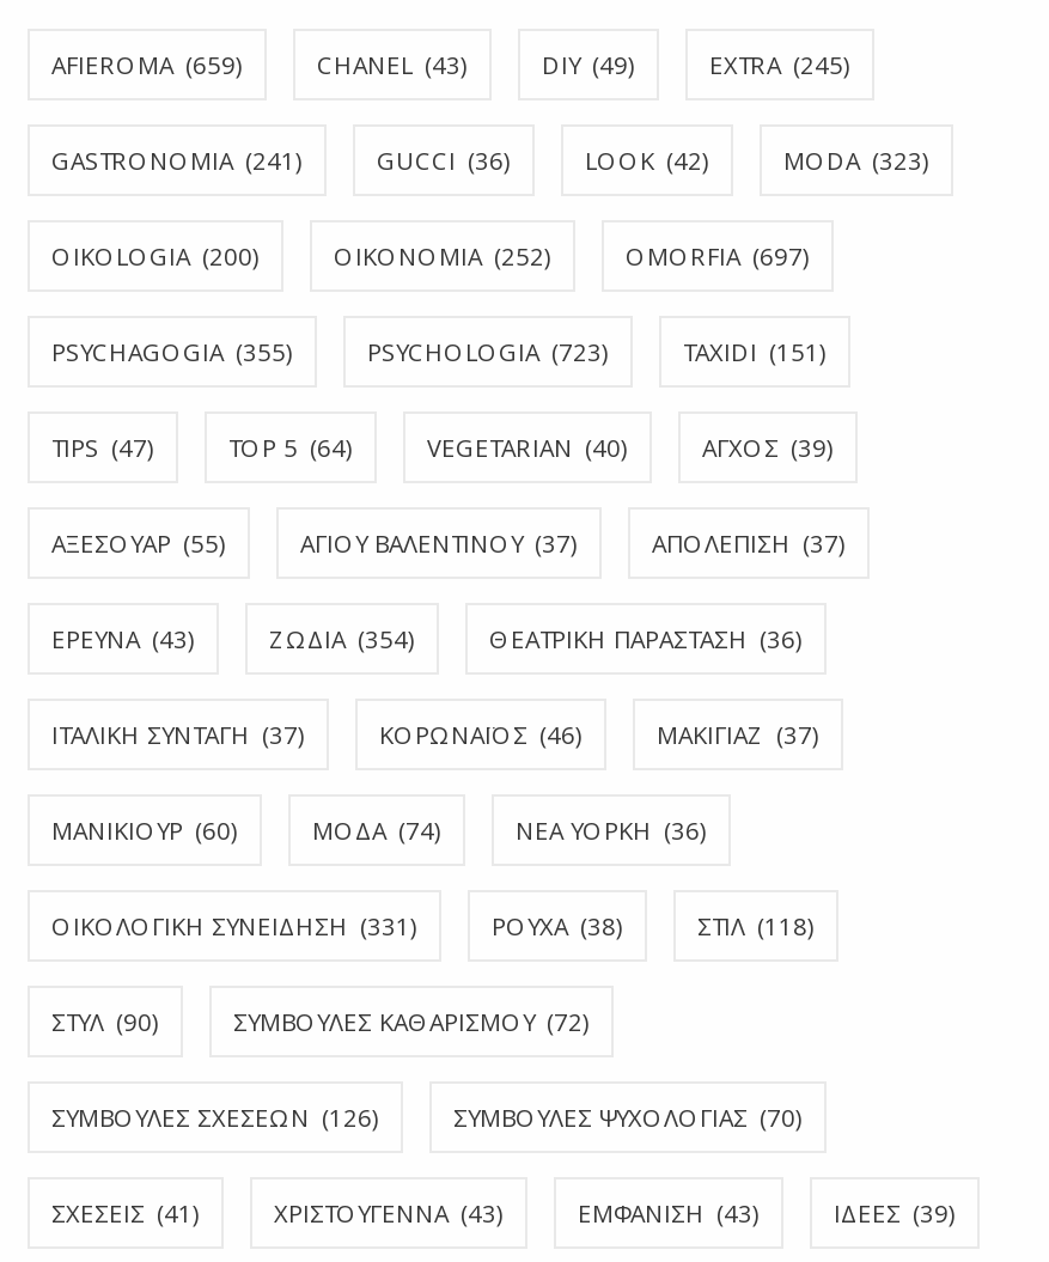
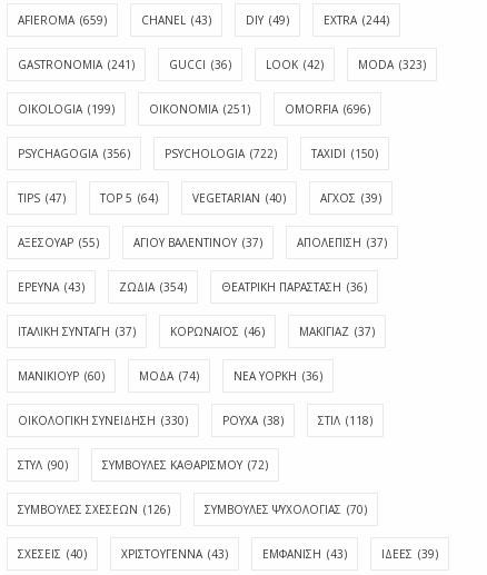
[709,47,850,80] EXTRA (245) -> [324,12,389,27] EXTRA (244)
[51,238,260,272] OIKOLOGIA (200) -> [18,101,115,116] OIKOLOGIA (199)
[334,238,551,272] OIKONOMIA (252) -> [149,101,250,116] OIKONOMIA (251)
[626,238,810,272] OMORFIA (697) -> [285,101,370,116] OMORFIA (696)
[51,334,293,367] PSYCHAGOGIA (355) -> [18,145,130,161] PSYCHAGOGIA (356)
[367,334,609,367] PSYCHOLOGIA (723) -> [165,145,277,161] PSYCHOLOGIA (722)
[683,334,827,367] TAXIDI (151) -> [311,145,378,161] TAXIDI (150)
[51,908,417,941] ΟΙΚΟΛΟΓΙΚΗ ΣΥΝΕΙΔΗΣΗ (331) -> [18,412,188,428] ΟΙΚΟΛΟΓΙΚΗ ΣΥΝΕΙΔΗΣΗ (330)
[51,1195,200,1229] ΣΧΕΣΕΙΣ (41) -> [18,546,87,561] ΣΧΕΣΕΙΣ (40)

